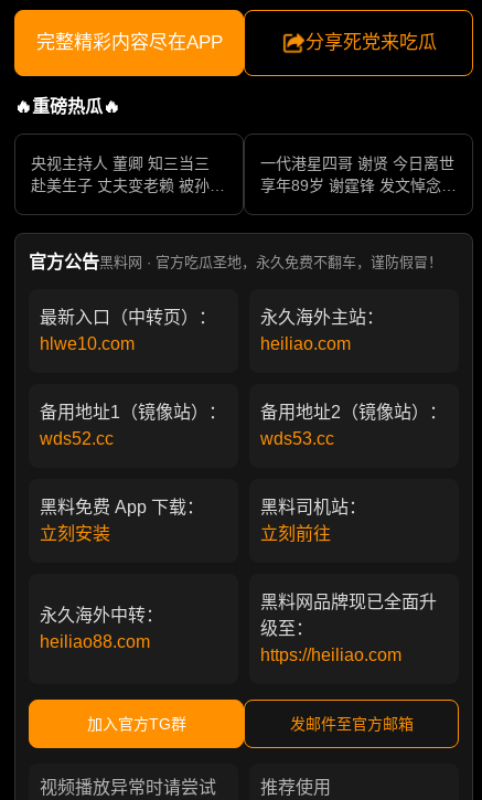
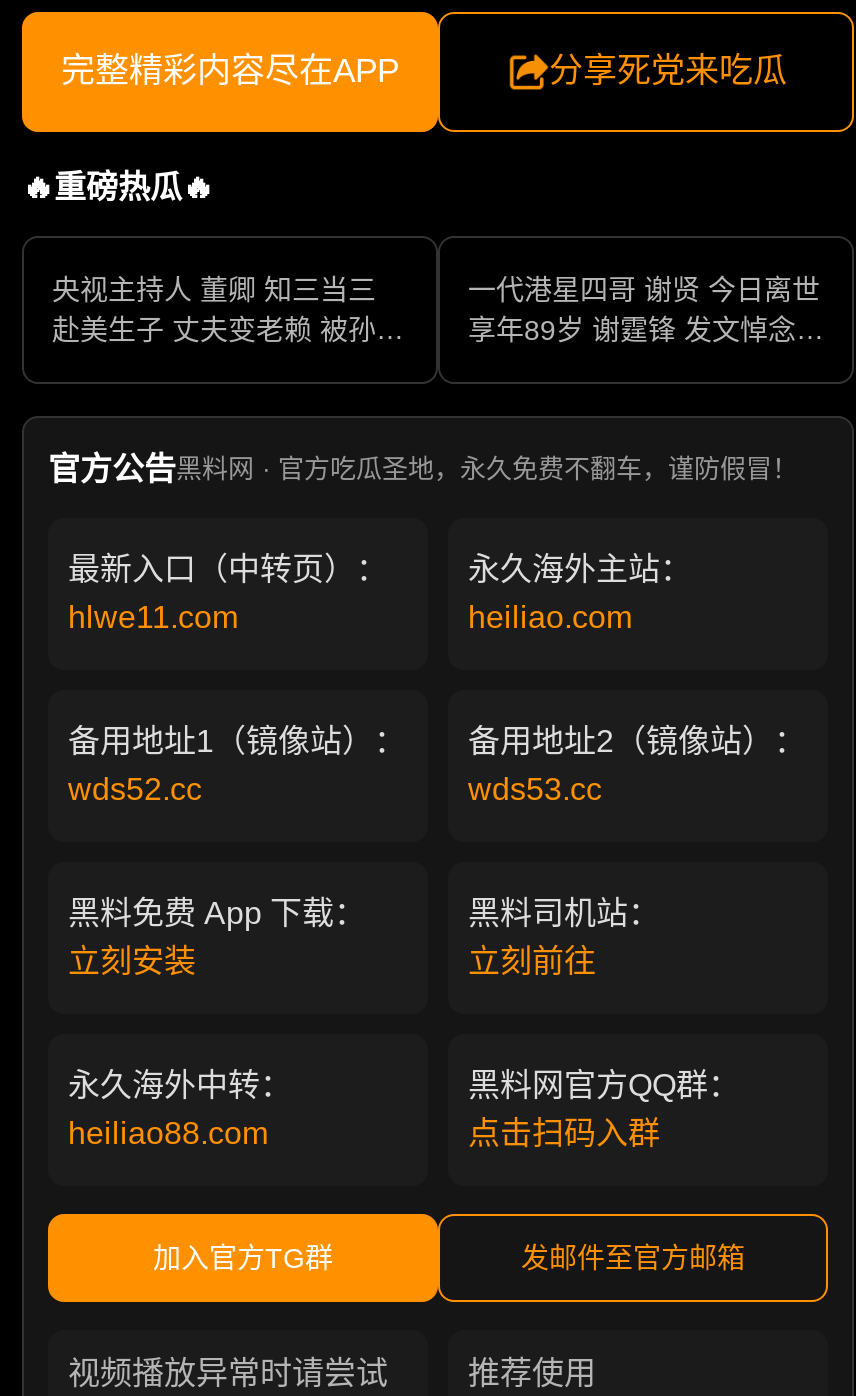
[40,334,135,353] hlwe10.com -> [68,599,238,633] hlwe11.com
[260,592,437,664] 黑料网品牌现已全面升 | 级至： | https://heiliao.com -> [468,1067,740,1149] 黑料网官方QQ群： | 点击扫码入群

